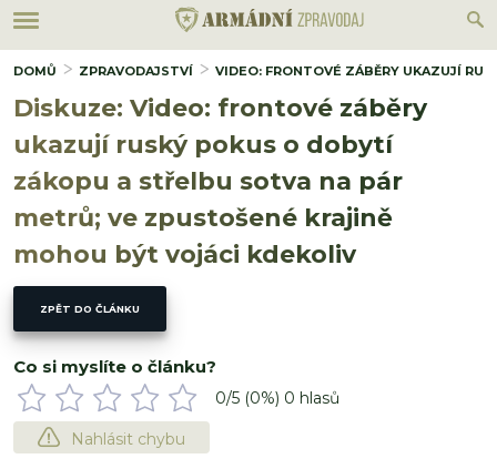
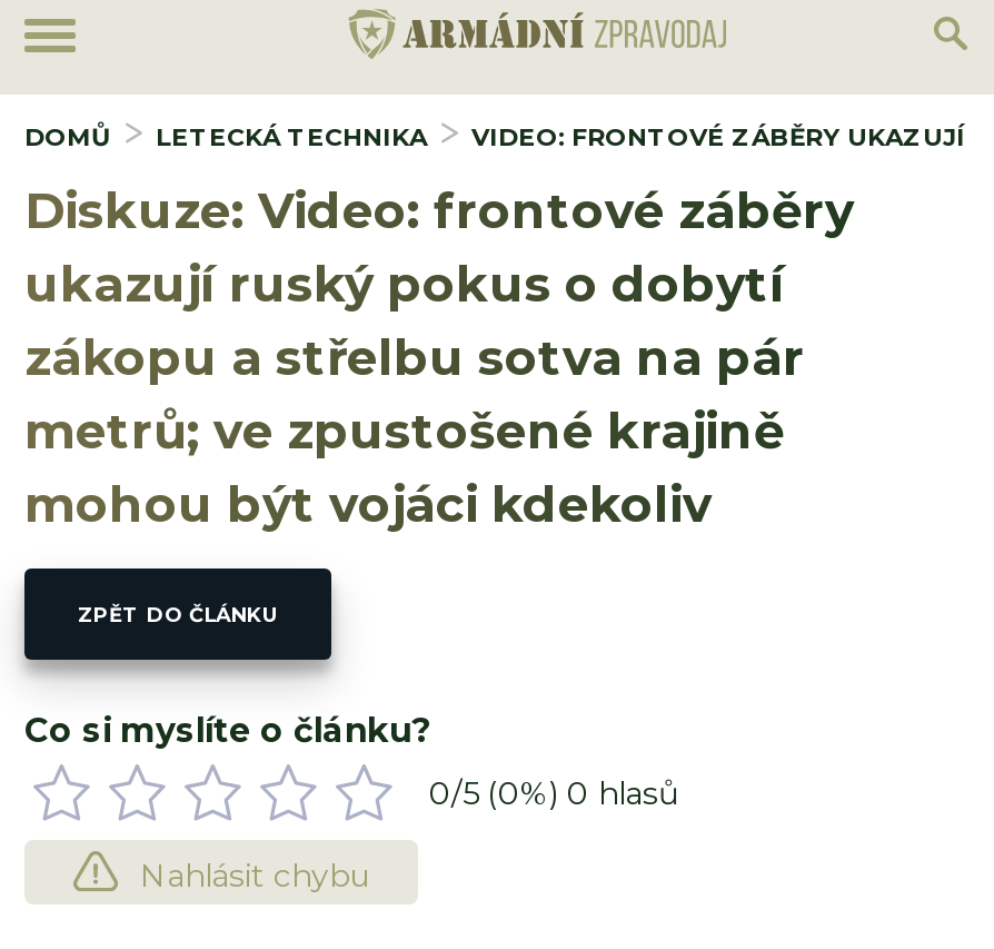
[79,63,193,79] ZPRAVODAJSTVÍ -> [156,121,427,152] LETECKÁ TECHNIKA

